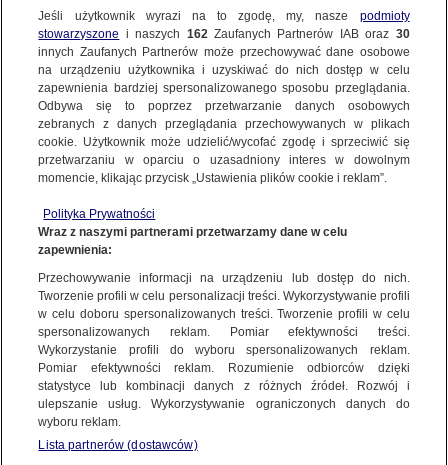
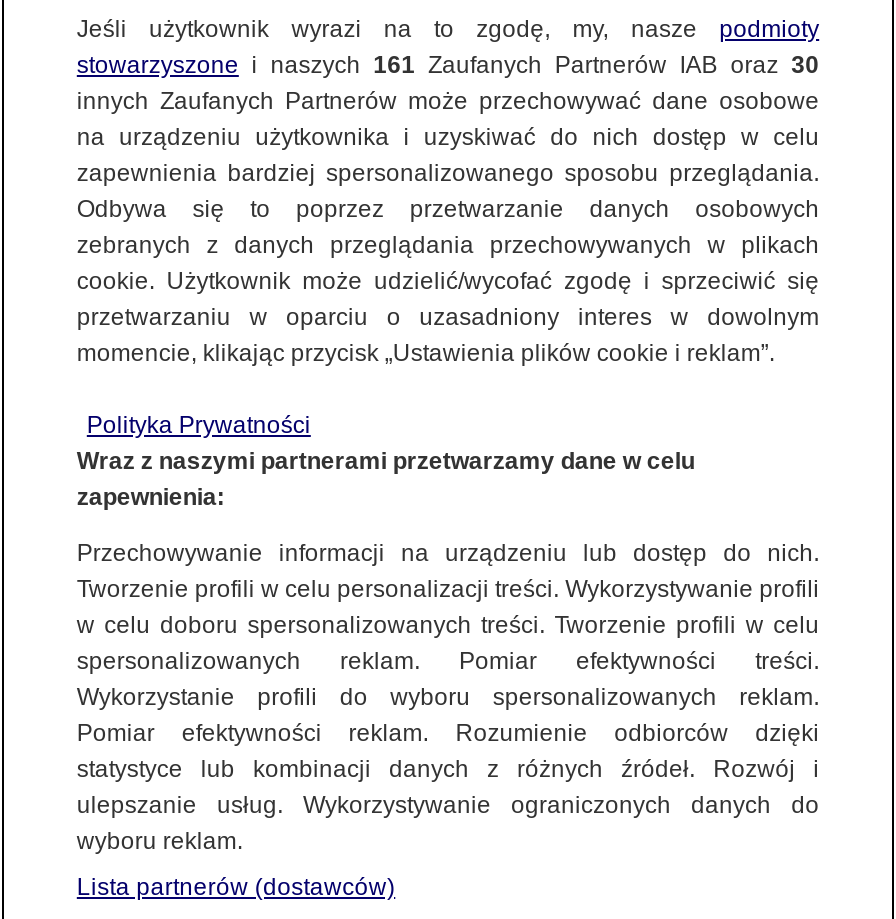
[38,27,410,41] stowarzyszone i naszych 162 Zaufanych Partnerów IAB oraz 30 -> [77,51,819,79] stowarzyszone i naszych 161 Zaufanych Partnerów IAB oraz 30

